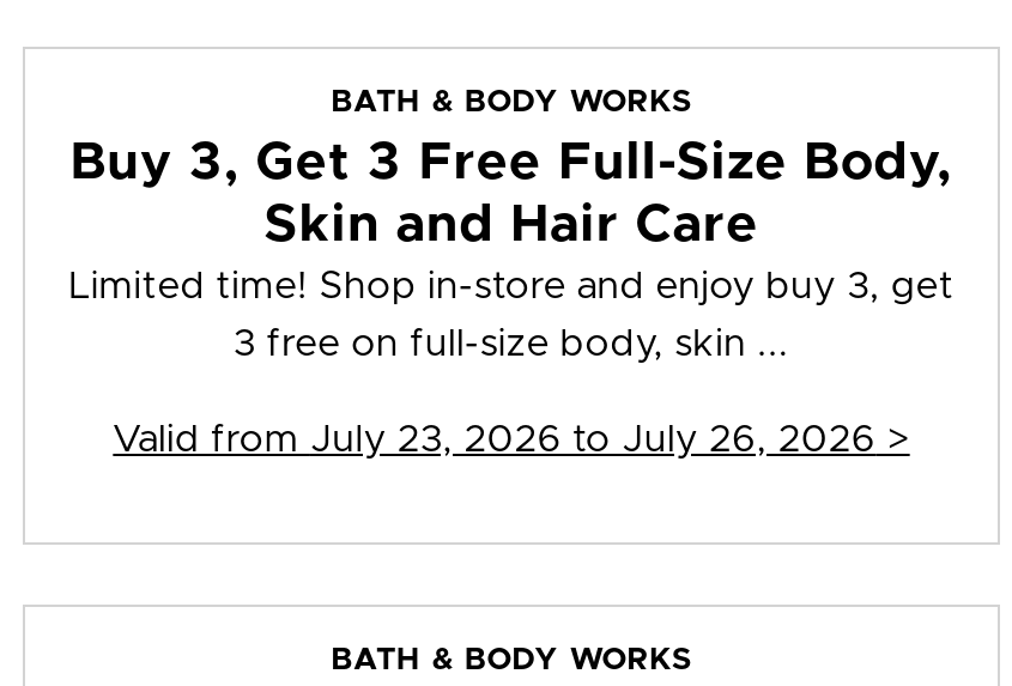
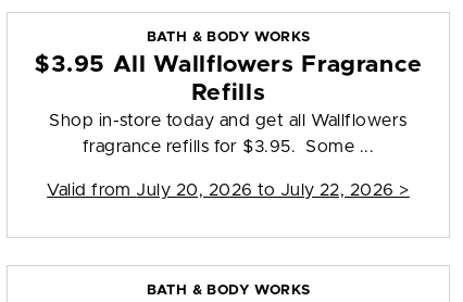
[68,138,955,306] Buy 3, Get 3 Free Full-Size Body, | Skin and Hair Care | Limited time! Shop in-store and enjoy buy 3, get -> [34,53,423,129] $3.95 All Wallflowers Fragrance | Refills | Shop in-store today and get all Wallflowers
[233,325,790,363] 3 free on full-size body, skin ... -> [82,138,374,156] fragrance refills for $3.95. Some ...
[113,421,910,459] Valid from July 23, 2026 to July 26, 2026 > -> [47,182,410,199] Valid from July 20, 2026 to July 22, 2026 >

